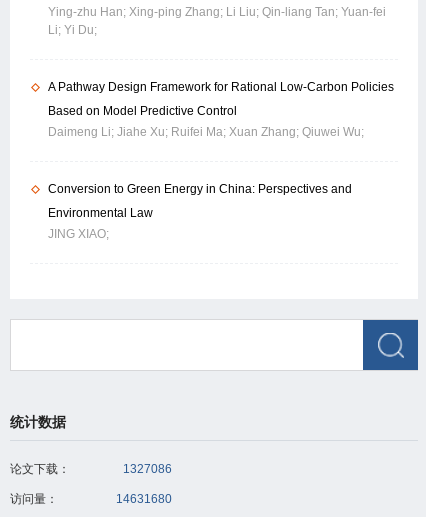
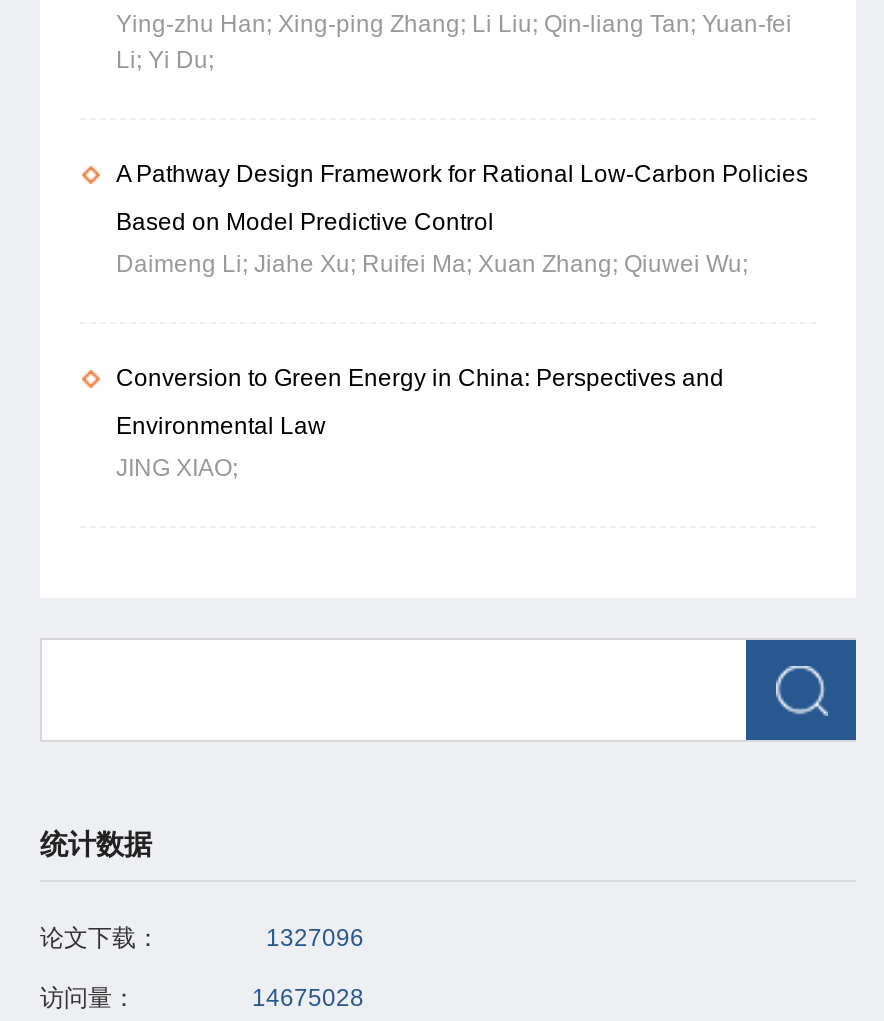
[123,461,172,475] 1327086 -> [266,923,364,951] 1327096
[116,491,172,505] 14631680 -> [252,983,364,1011] 14675028

